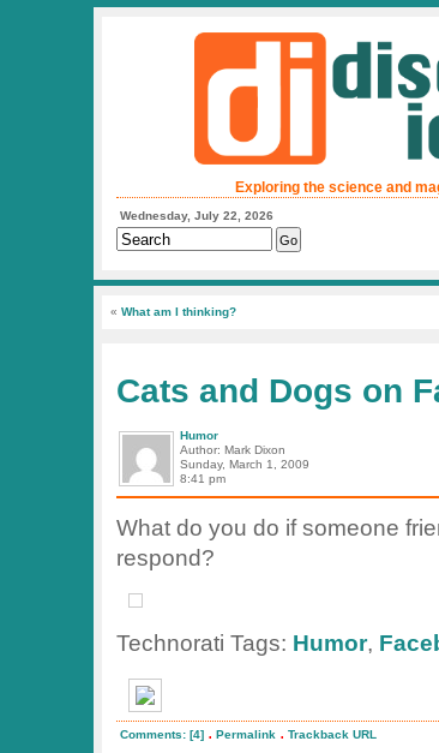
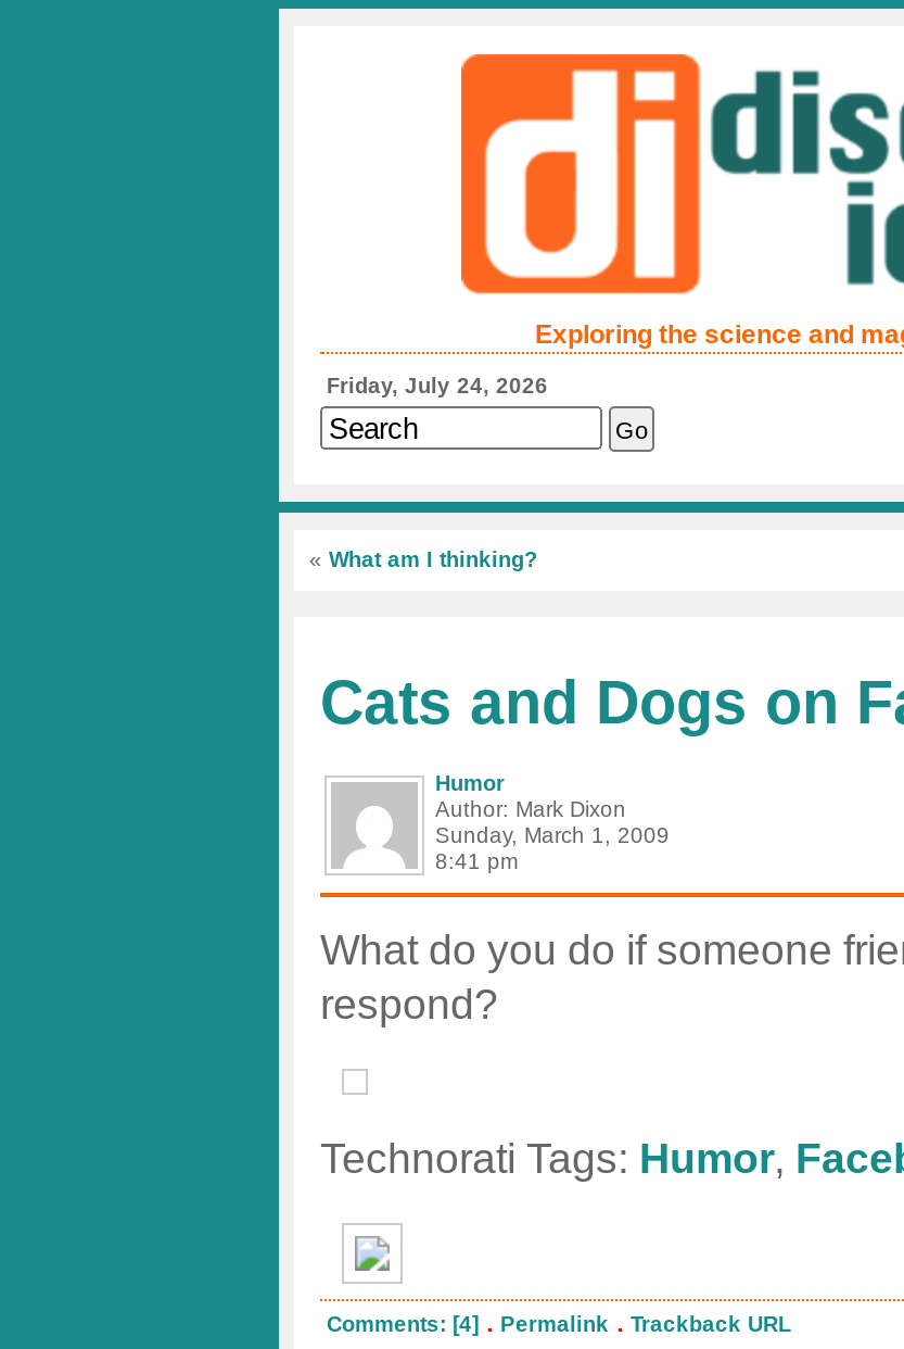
[120,209,273,222] Wednesday, July 22, 2026 -> [327,374,548,398] Friday, July 24, 2026

